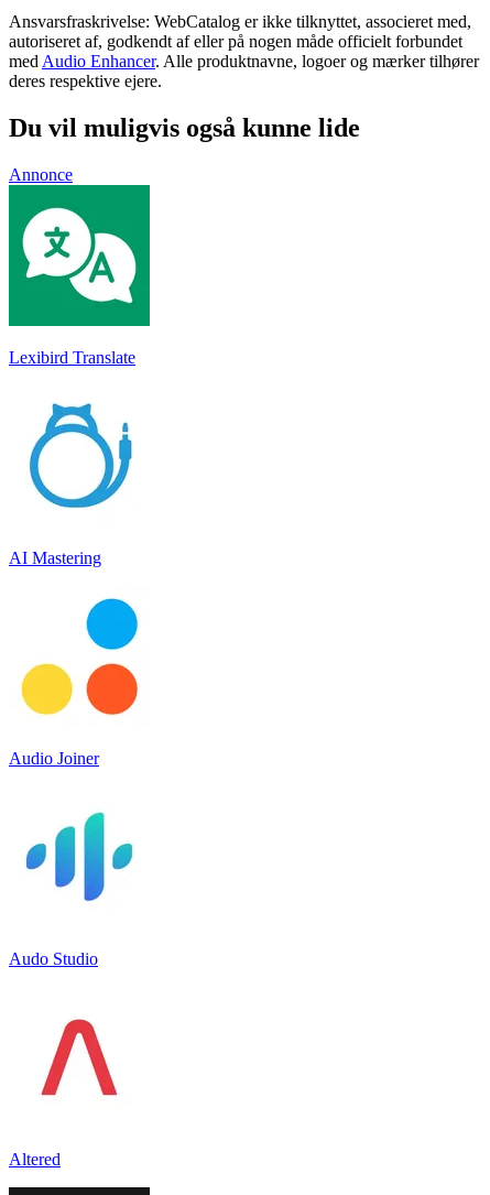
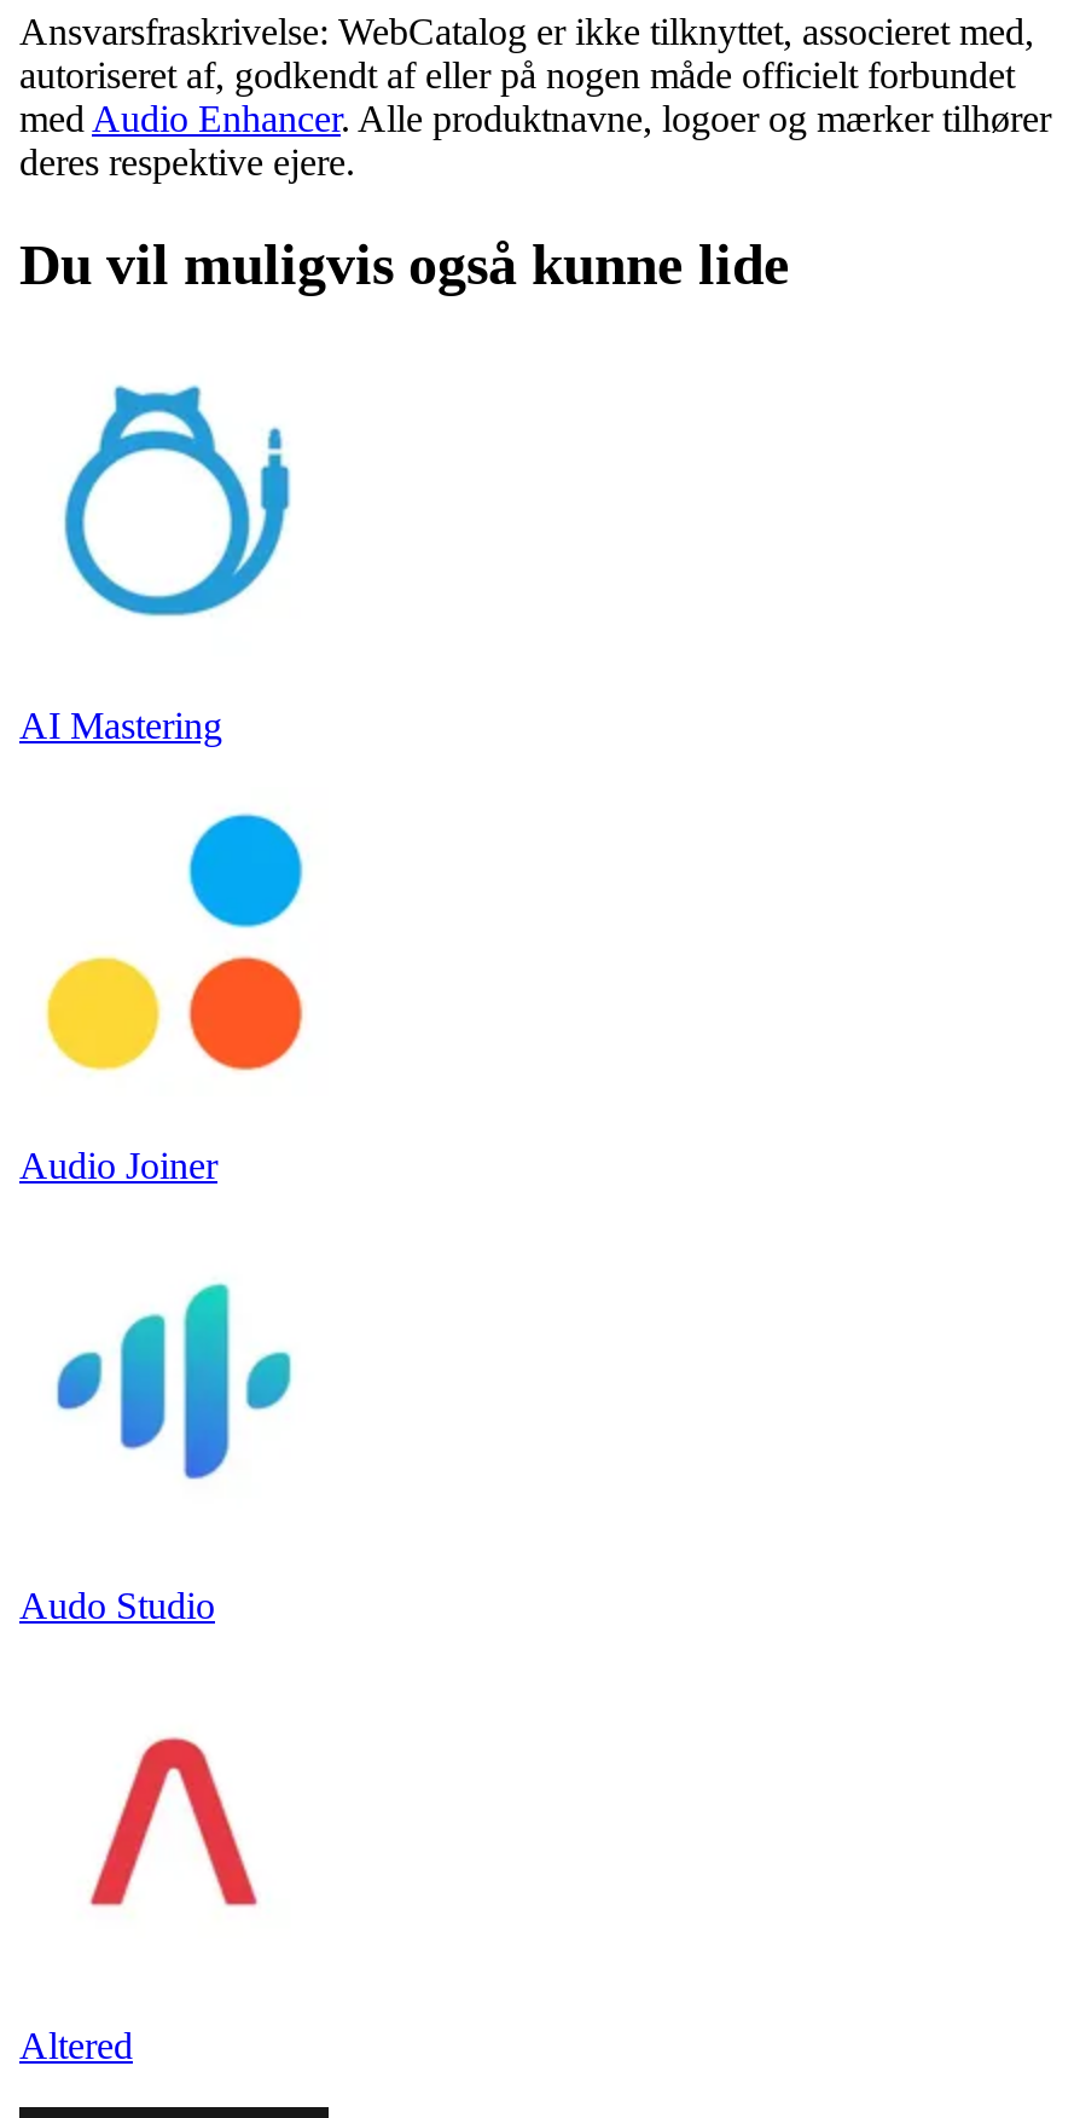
[9,165,73,184] Annonce -> none
[8,184,151,366] [image] | Lexibird Translate -> none

